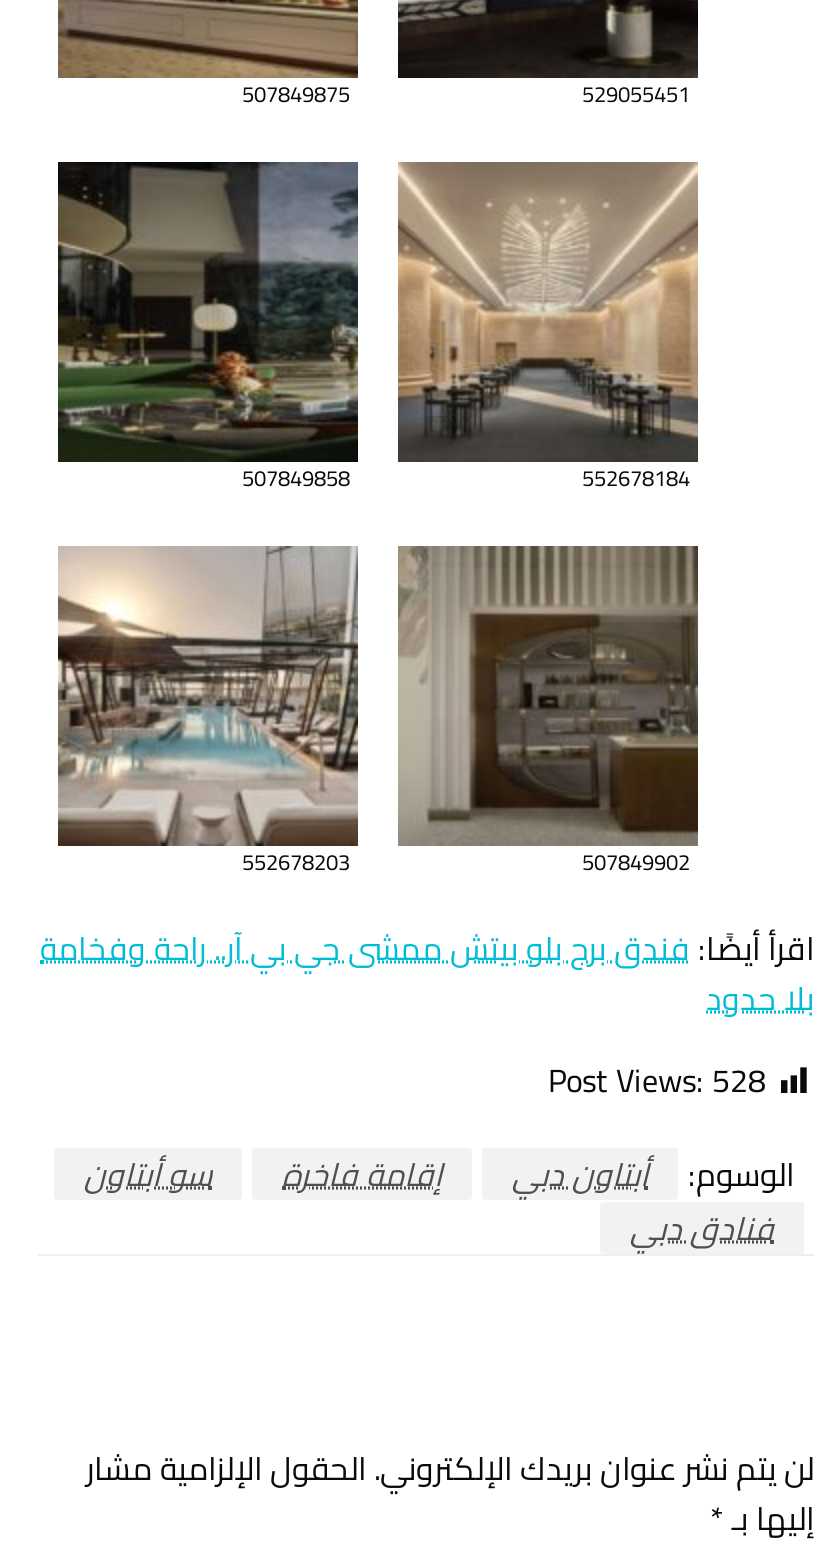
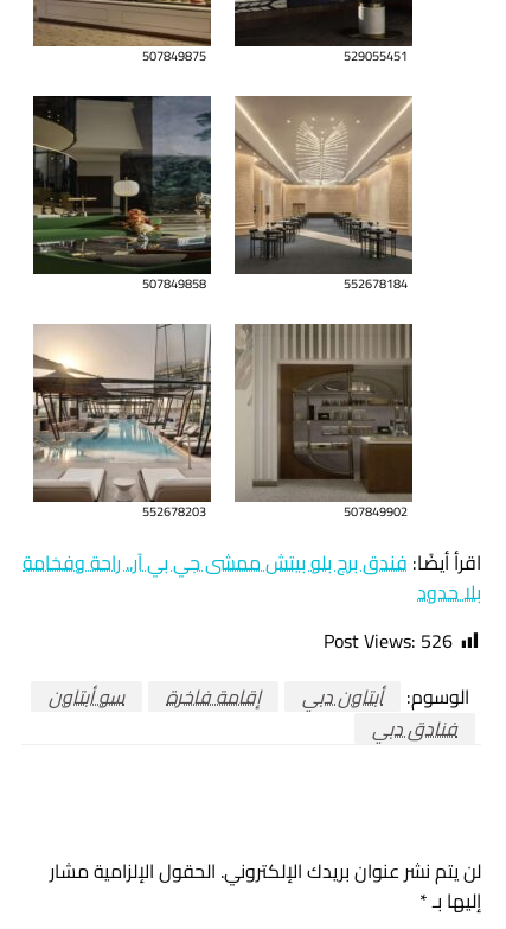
[548,1050,766,1110] Post Views: 528 -> [324,623,453,659] Post Views: 526

